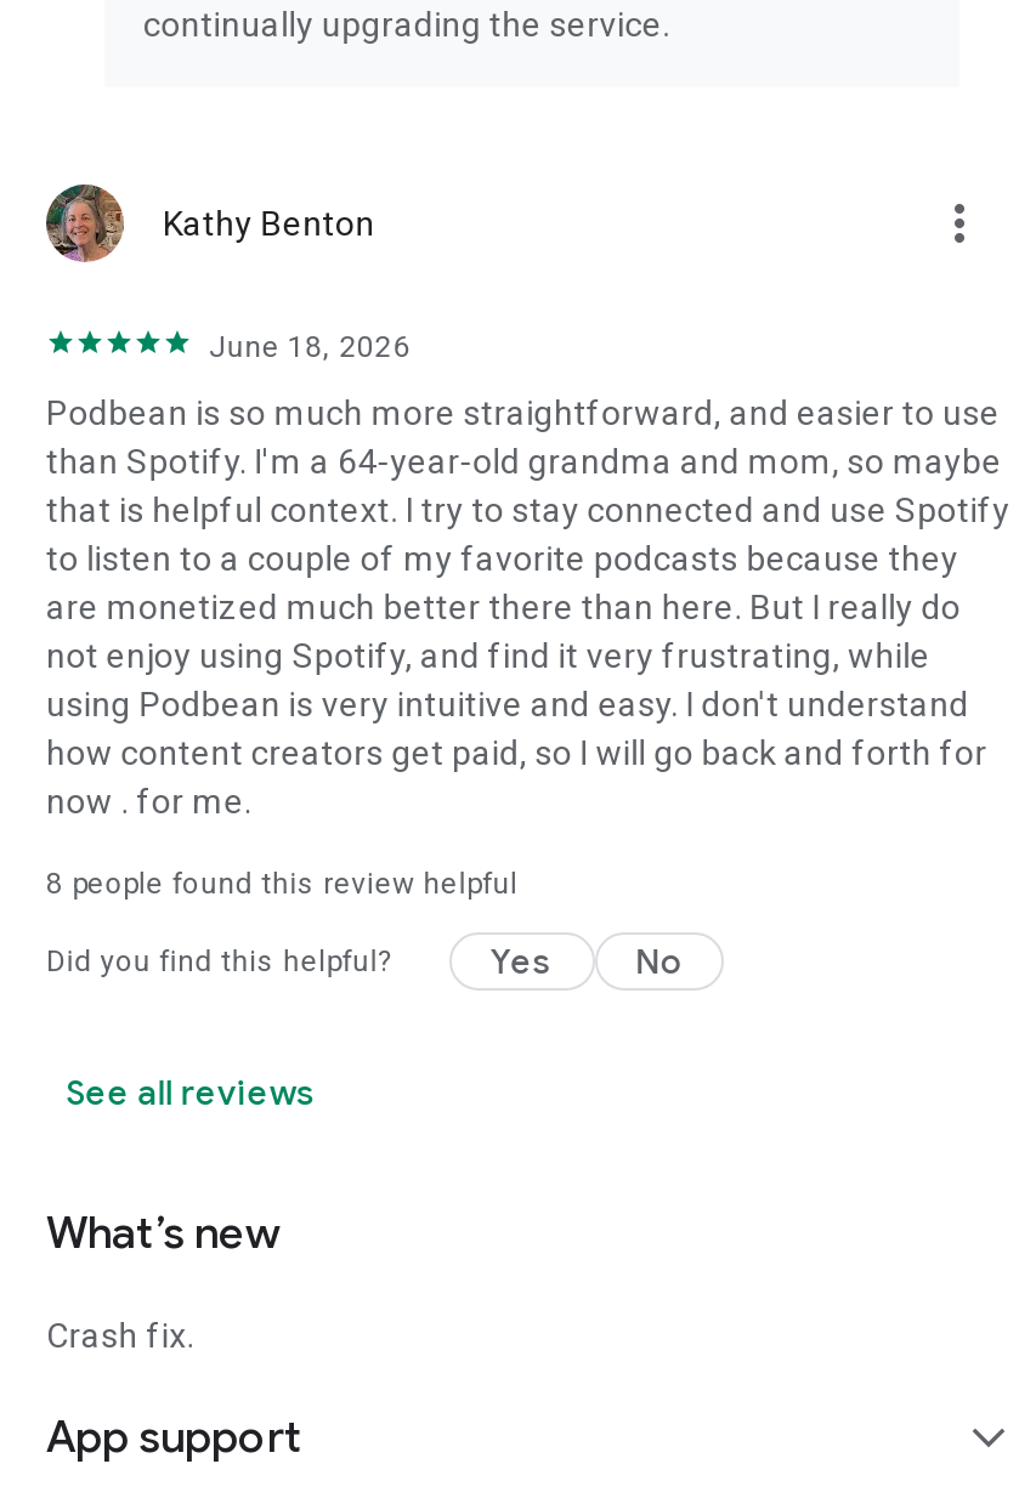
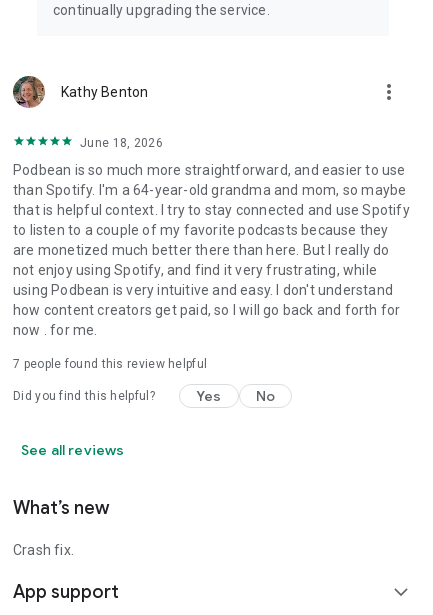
[46,867,518,901] 8 people found this review helpful -> [13,357,207,371] 7 people found this review helpful

